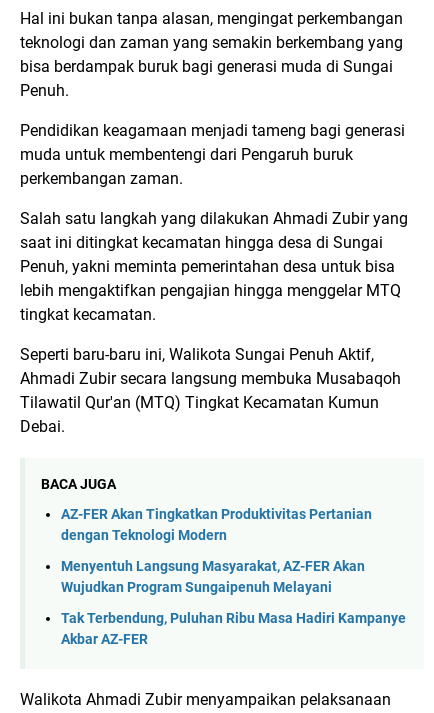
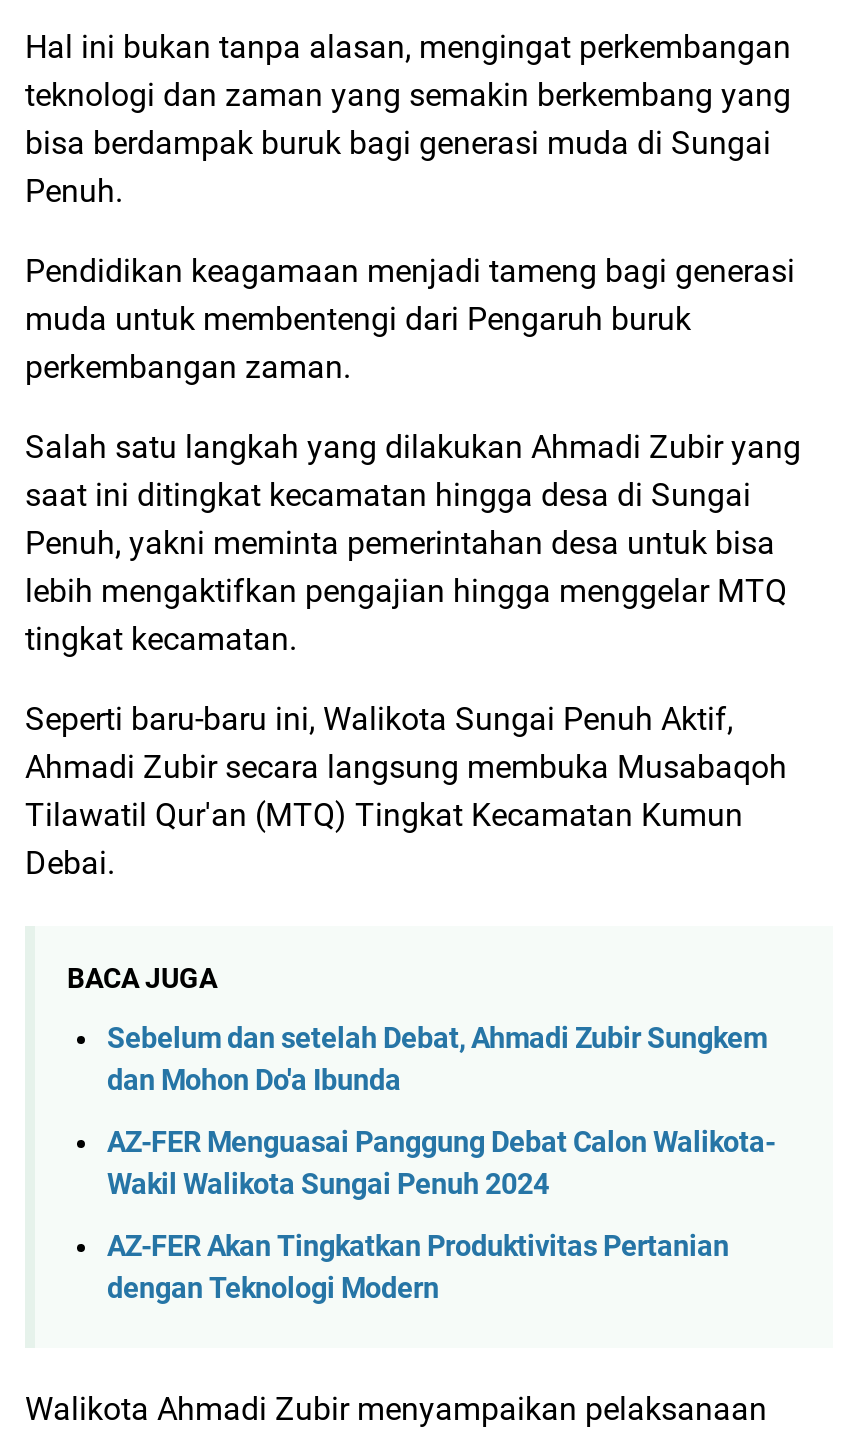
none -> [107,1023,775,1202] Sebelum dan setelah Debat, Ahmadi Zubir Sungkem | dan Mohon Do'a Ibunda | AZ-FER Menguasai Panggung Debat Calon Walikota- | Wakil Walikota Sungai Penuh 2024
moved [61,506,372,544] -> [107,1229,729,1305]: AZ-FER Akan Tingkatkan Produktivitas Pertanian | dengan Teknologi Modern
[61,558,406,648] Menyentuh Langsung Masyarakat, AZ-FER Akan | Wujudkan Program Sungaipenuh Melayani | Tak Terbendung, Puluhan Ribu Masa Hadiri Kampanye | Akbar AZ-FER -> none

